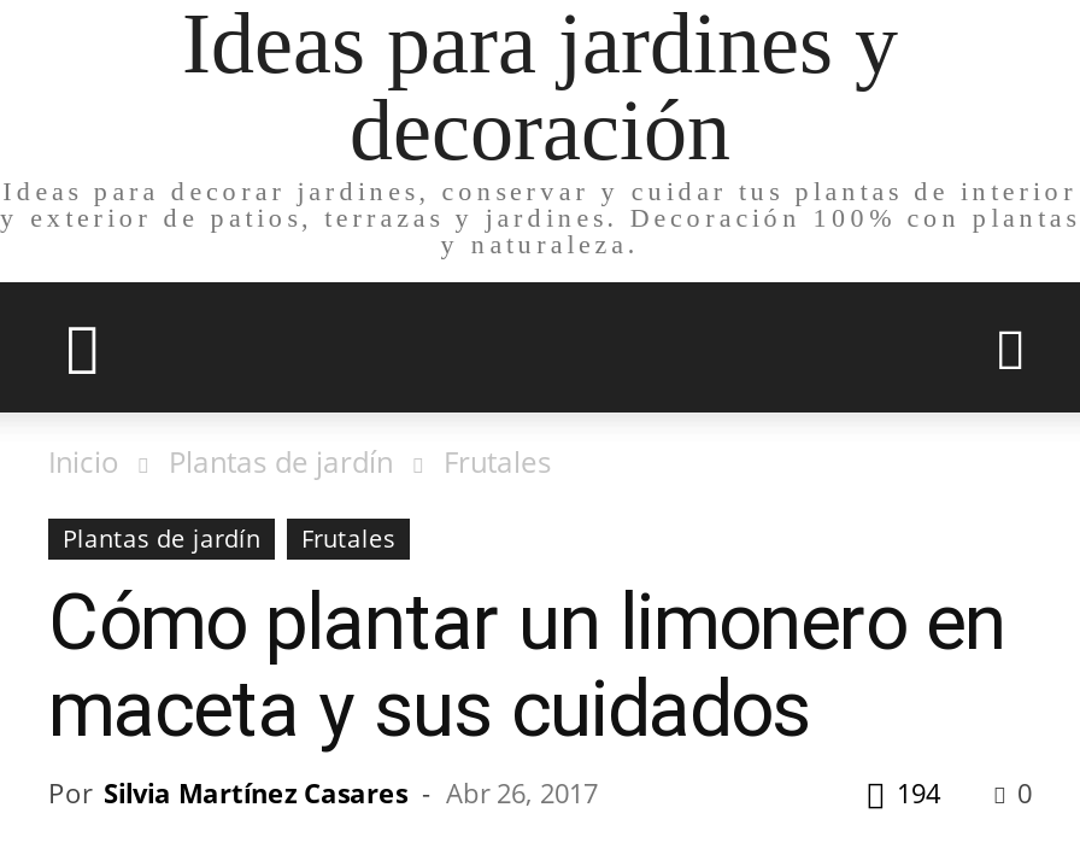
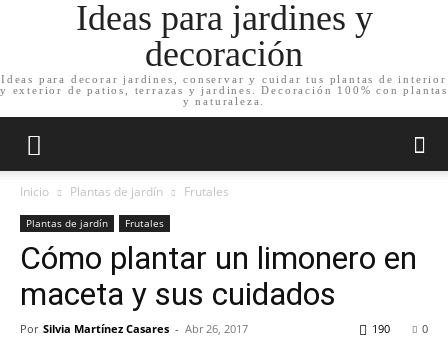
[897,774,940,811] 194 -> [372,321,390,336] 190

